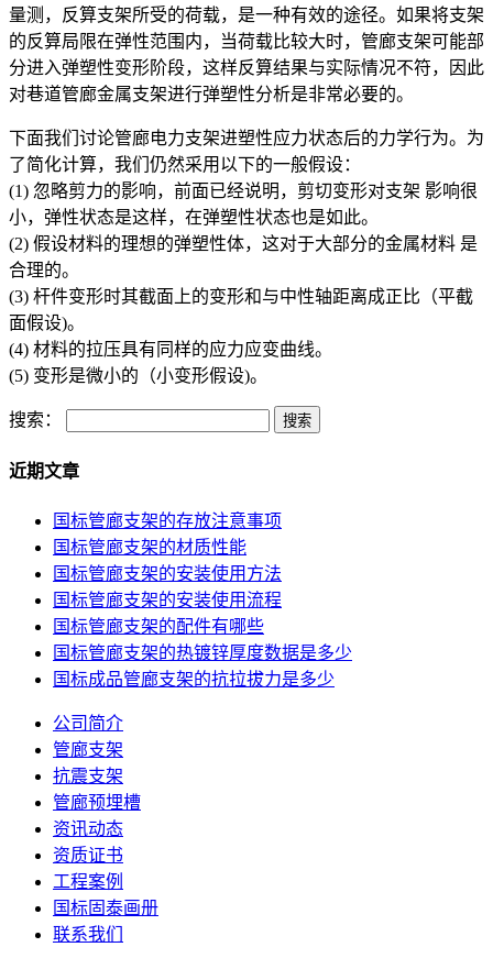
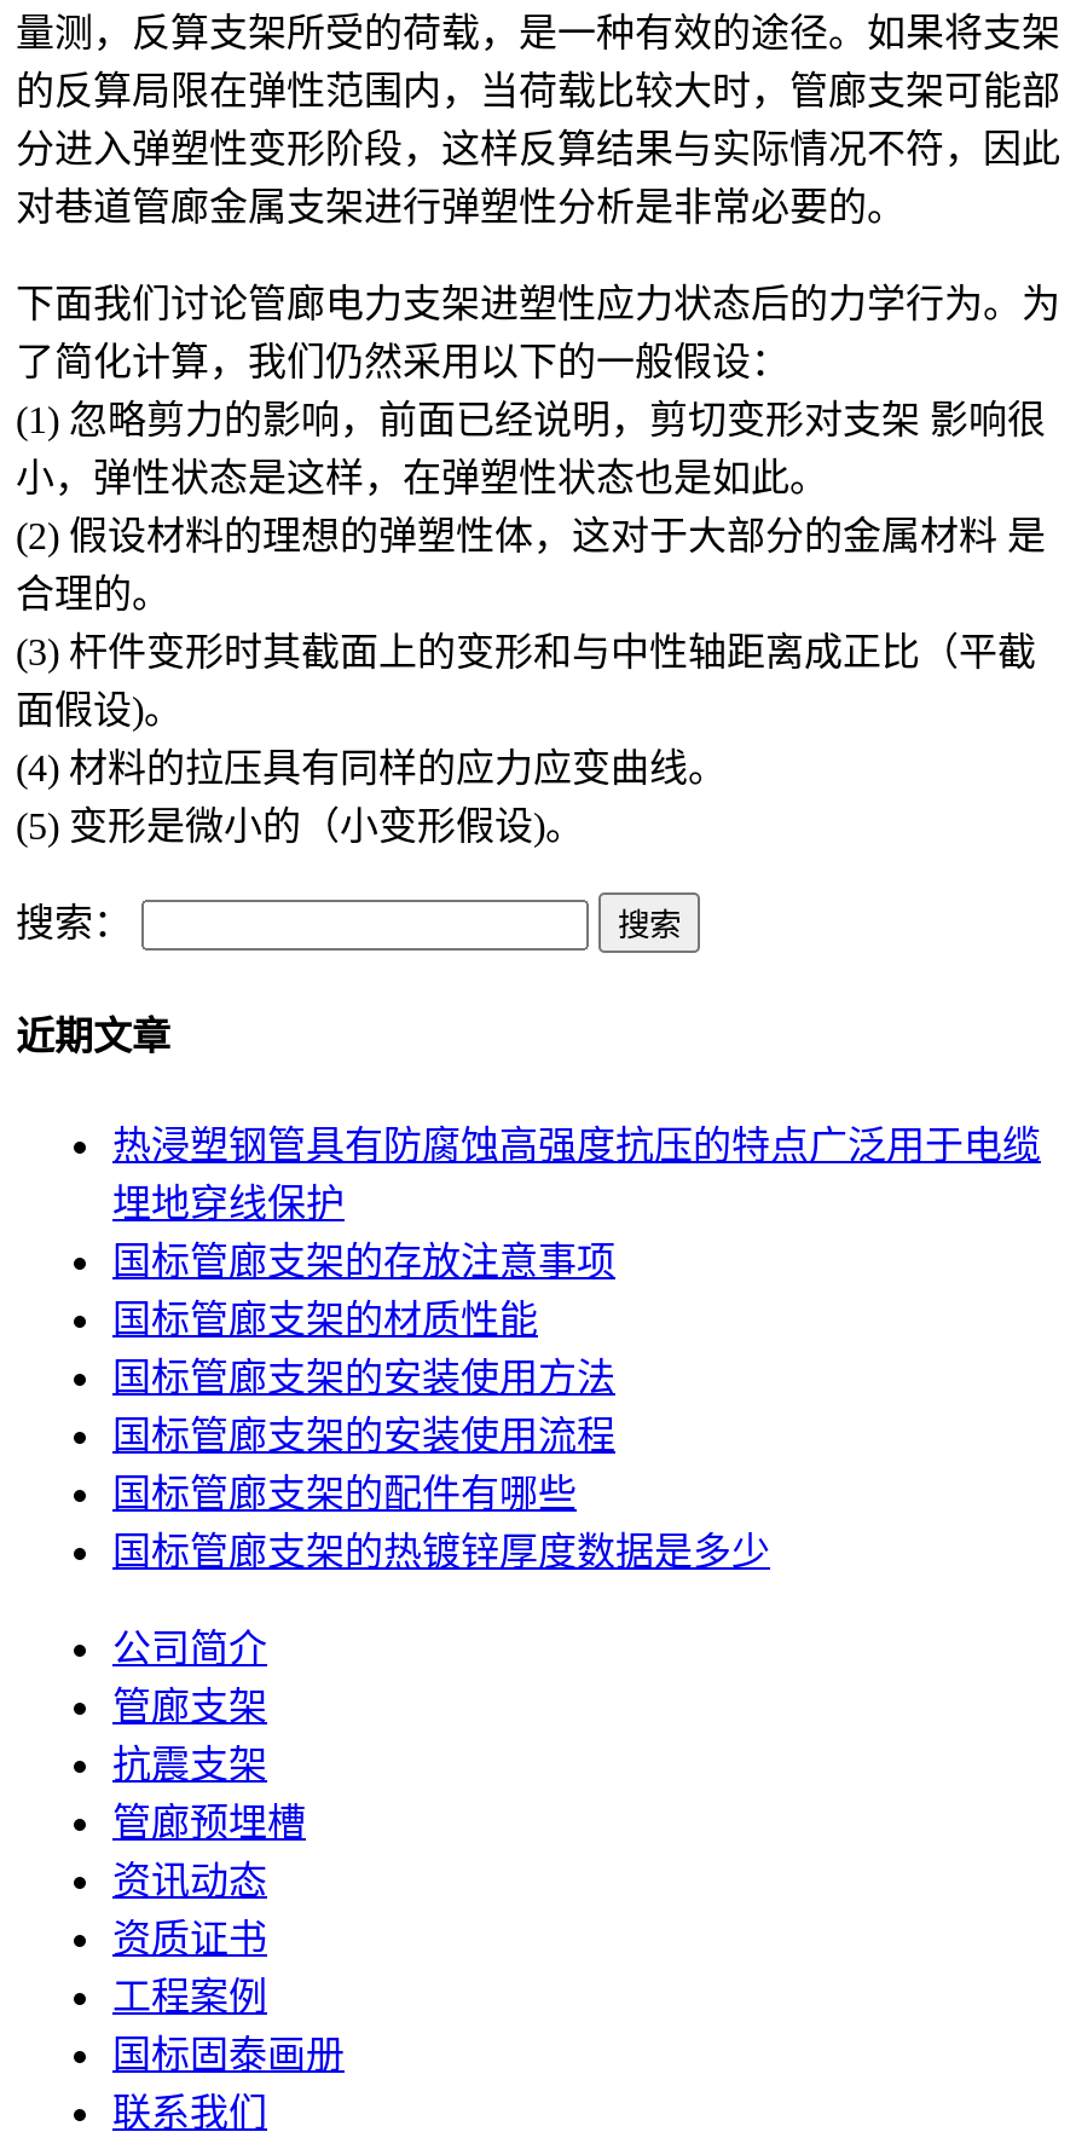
none -> [112,1125,1041,1225] 热浸塑钢管具有防腐蚀高强度抗压的特点广泛用于电缆 | 埋地穿线保护
moved [53,512,352,662] -> [112,1241,770,1573]: 国标管廊支架的存放注意事项 | 国标管廊支架的材质性能 | 国标管廊支架的安装使用流程 | 国标管廊支架的配件有哪些 | 国标管廊支架的热镀锌厚度数据是多少
[53,670,335,689] 国标成品管廊支架的抗拉拔力是多少 -> none

